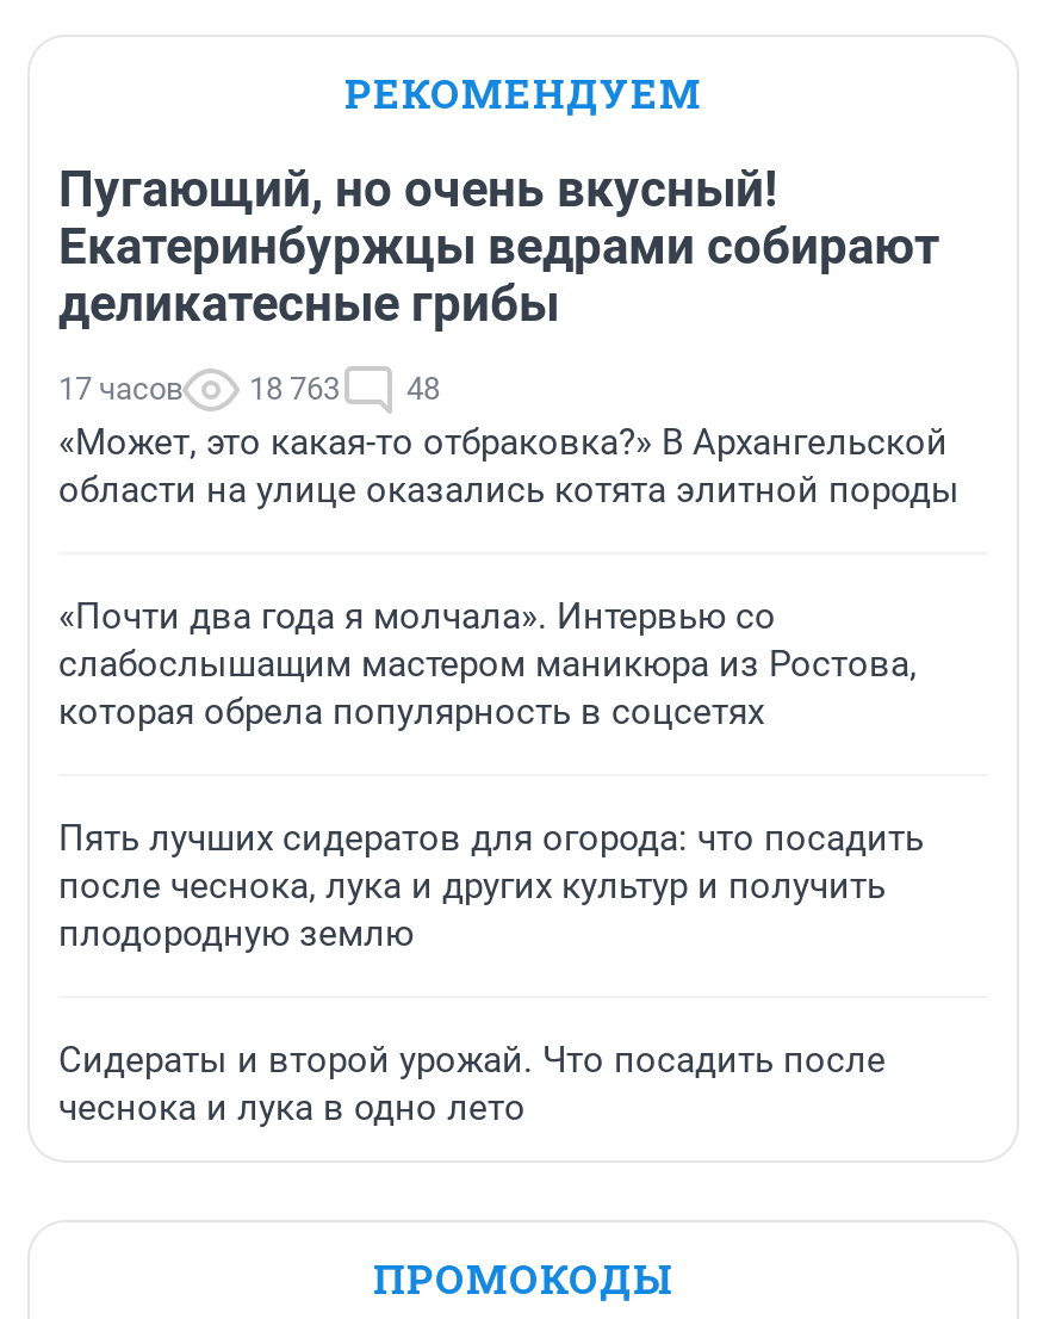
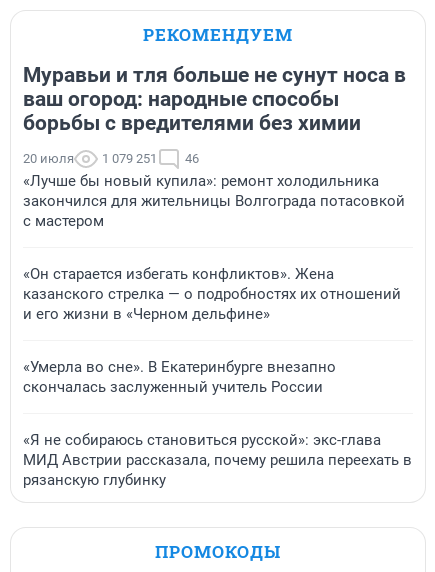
[58,160,940,332] Пугающий, но очень вкусный! | Екатеринбуржцы ведрами собирают | деликатесные грибы -> [23,63,406,135] Муравьи и тля больше не сунут носа в | ваш огород: народные способы | борьбы с вредителями без химии
[58,370,960,511] 17 часов | 18 763 | 48 | «Может, это какая-то отбраковка?» В Архангельской | области на улице оказались котята элитной породы -> [23,151,405,230] 20 июля | 1 079 251 | 46 | «Лучше бы новый купила»: ремонт холодильника | закончился для жительницы Волгограда потасовкой | с мастером
[58,594,917,733] «Почти два года я молчала». Интервью со | слабослышащим мастером маникюра из Ростова, | которая обрела популярность в соцсетях -> [23,265,401,323] «Он старается избегать конфликтов». Жена | казанского стрелка — о подробностях их отношений | и его жизни в «Черном дельфине»
[58,816,924,955] Пять лучших сидератов для огорода: что посадить | после чеснока, лука и других культур и получить | плодородную землю -> [23,358,336,396] «Умерла во сне». В Екатеринбурге внезапно | скончалась заслуженный учитель России
[58,1038,886,1129] Сидераты и второй урожай. Что посадить после | чеснока и лука в одно лето -> [23,431,412,489] «Я не собираюсь становиться русской»: экс-глава | МИД Австрии рассказала, почему решила переехать в | рязанскую глубинку

